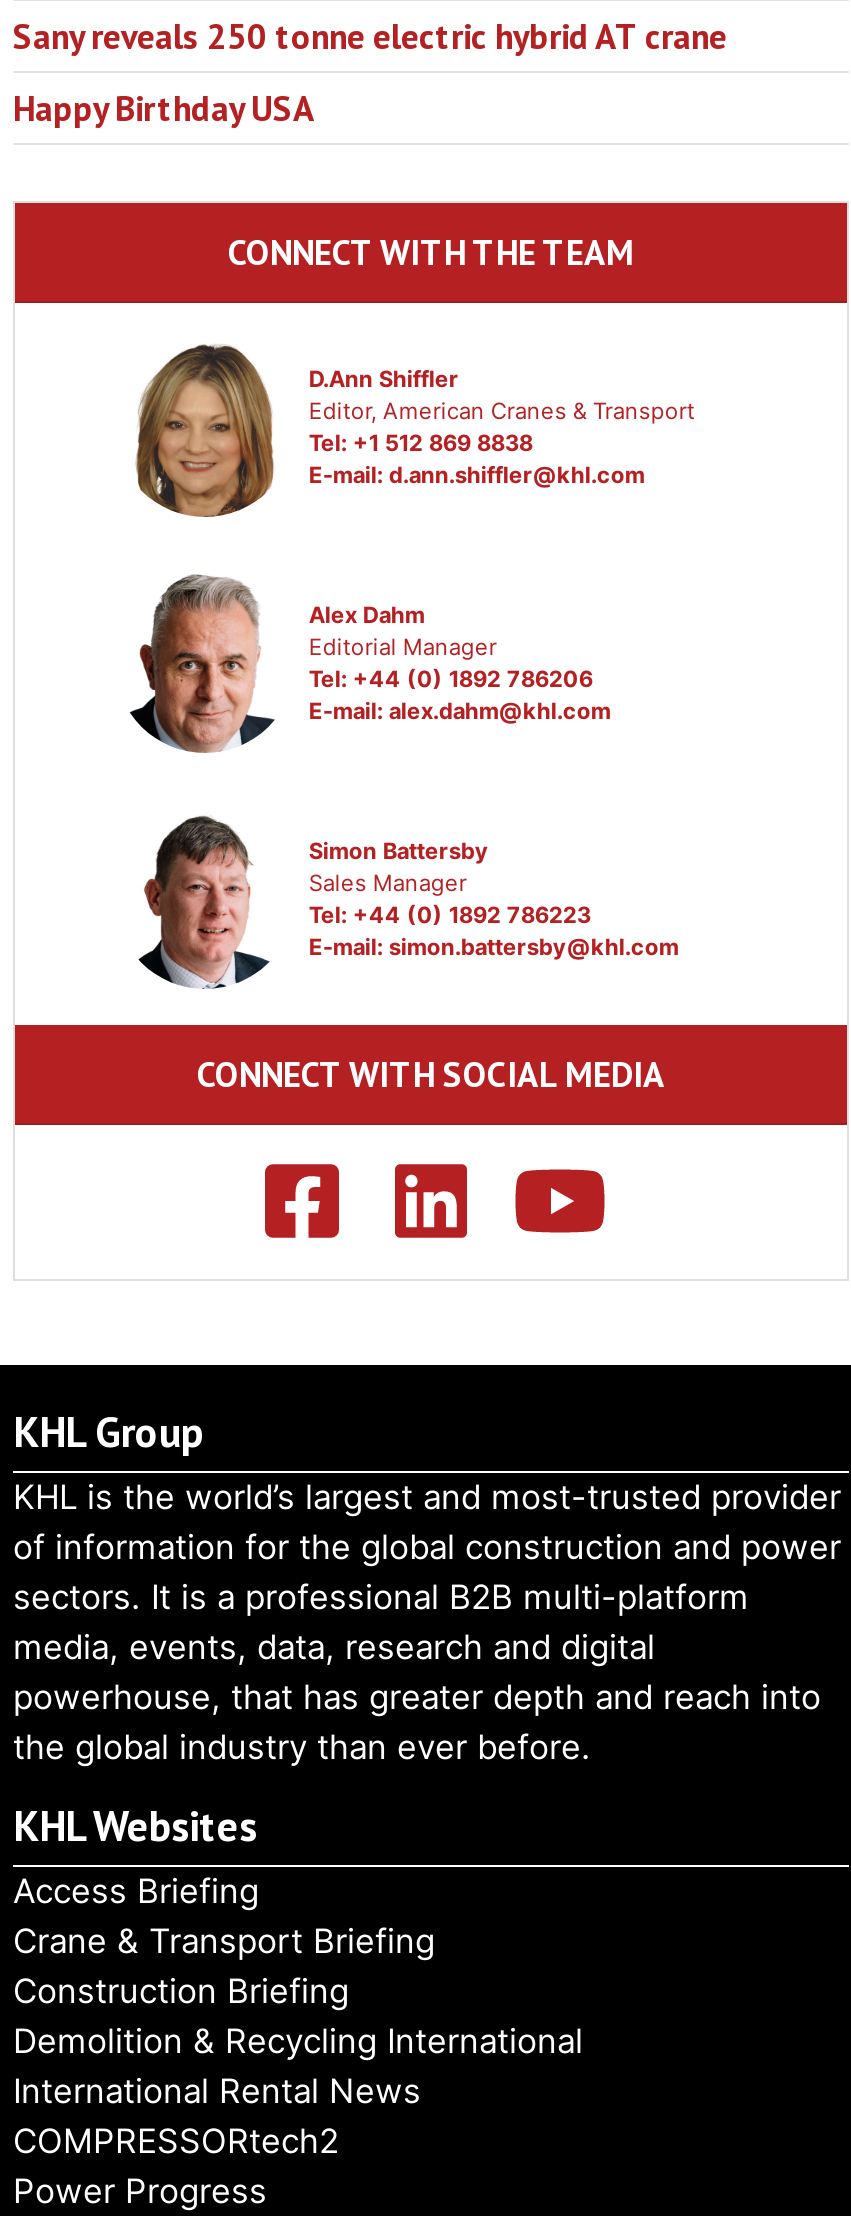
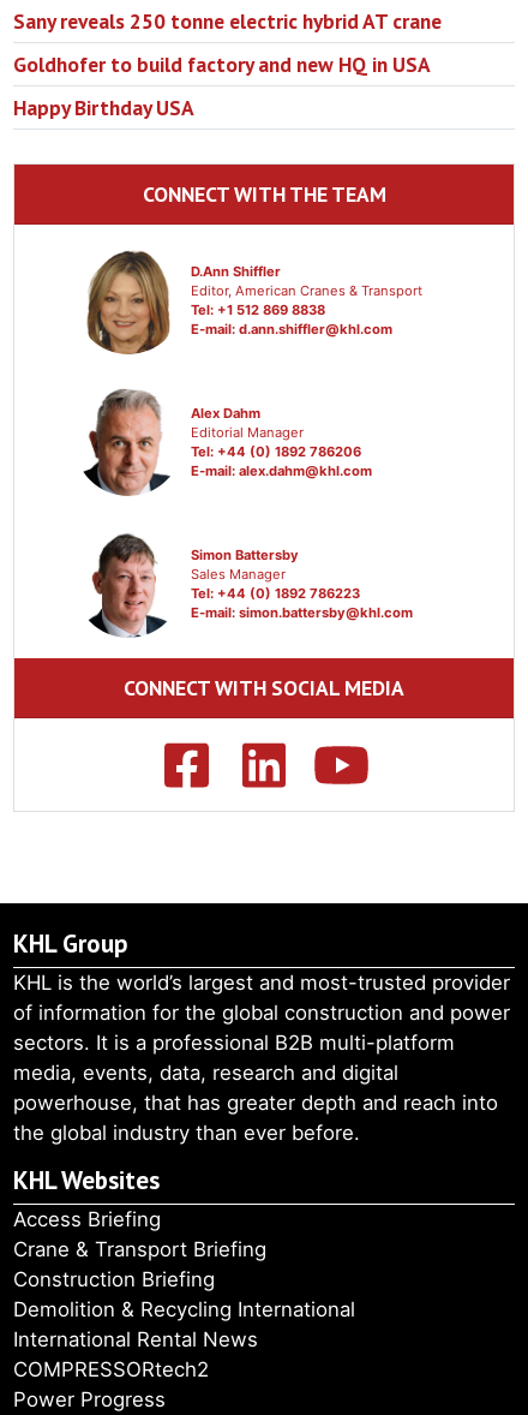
none -> [13,51,431,78] Goldhofer to build factory and new HQ in USA

